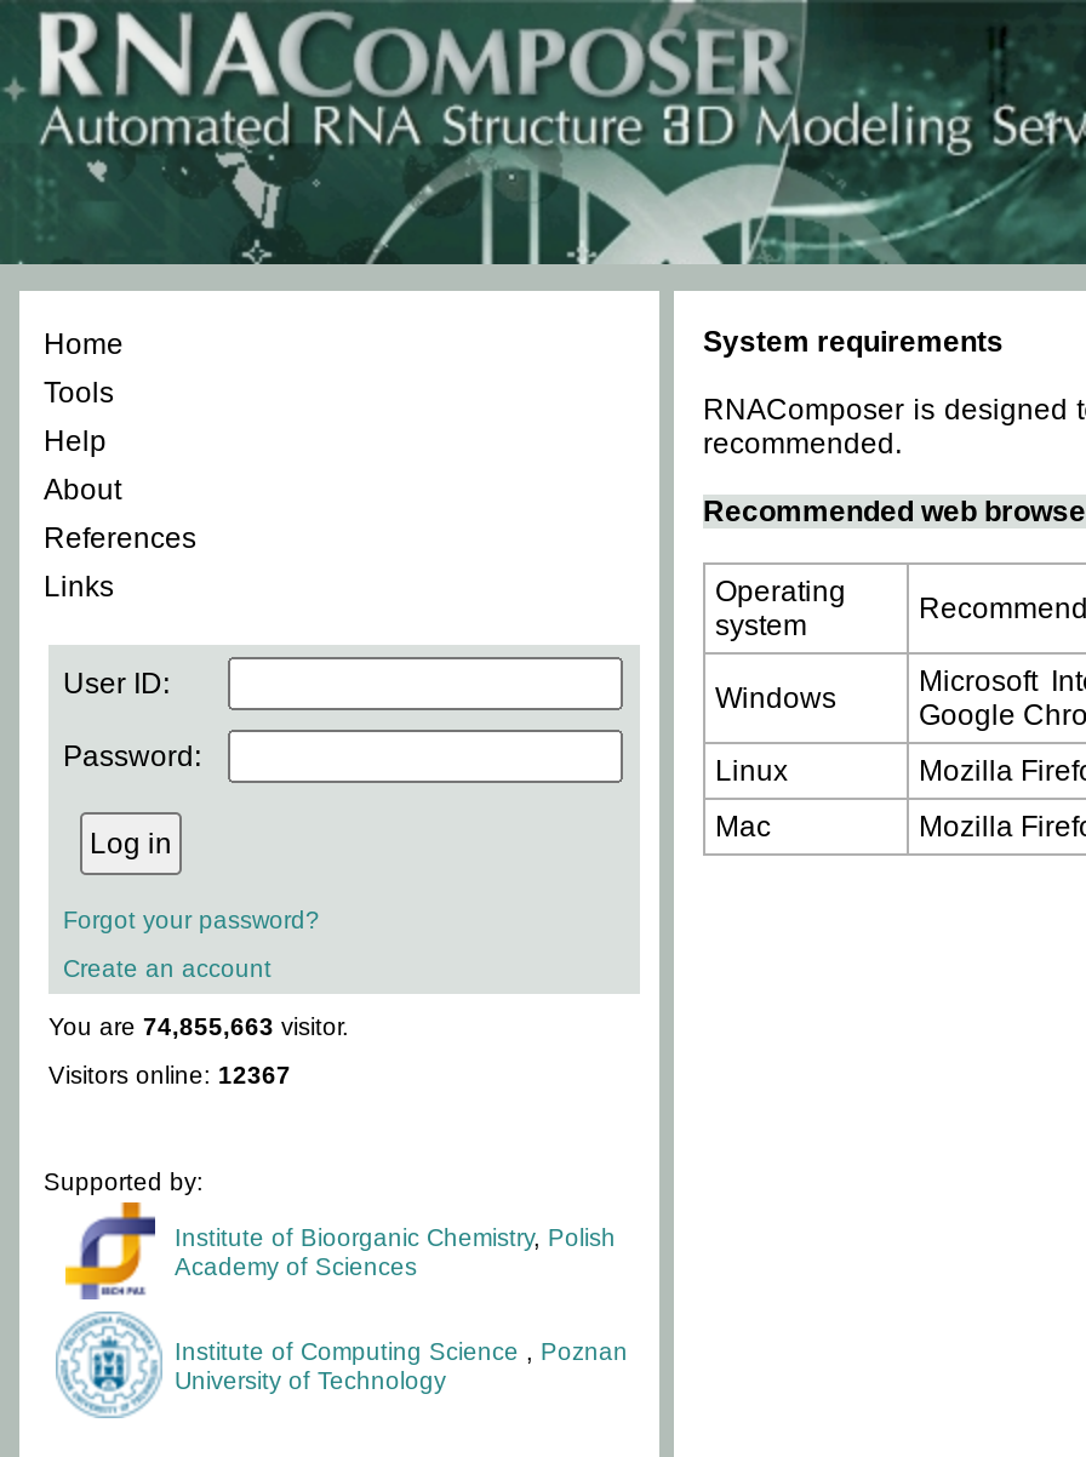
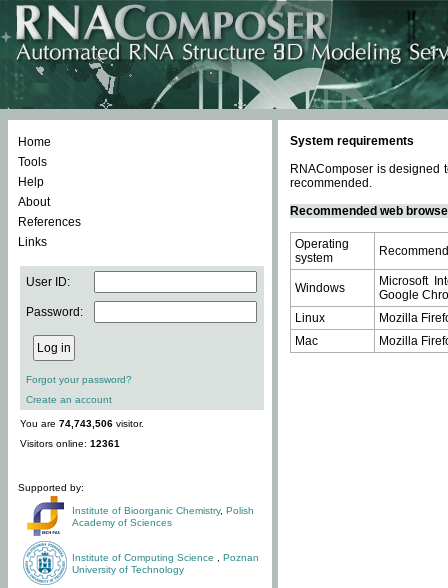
[48,1013,349,1040] You are 74,855,663 visitor. -> [20,418,144,429] You are 74,743,506 visitor.
[48,1062,291,1089] Visitors online: 12367 -> [20,438,120,449] Visitors online: 12361

